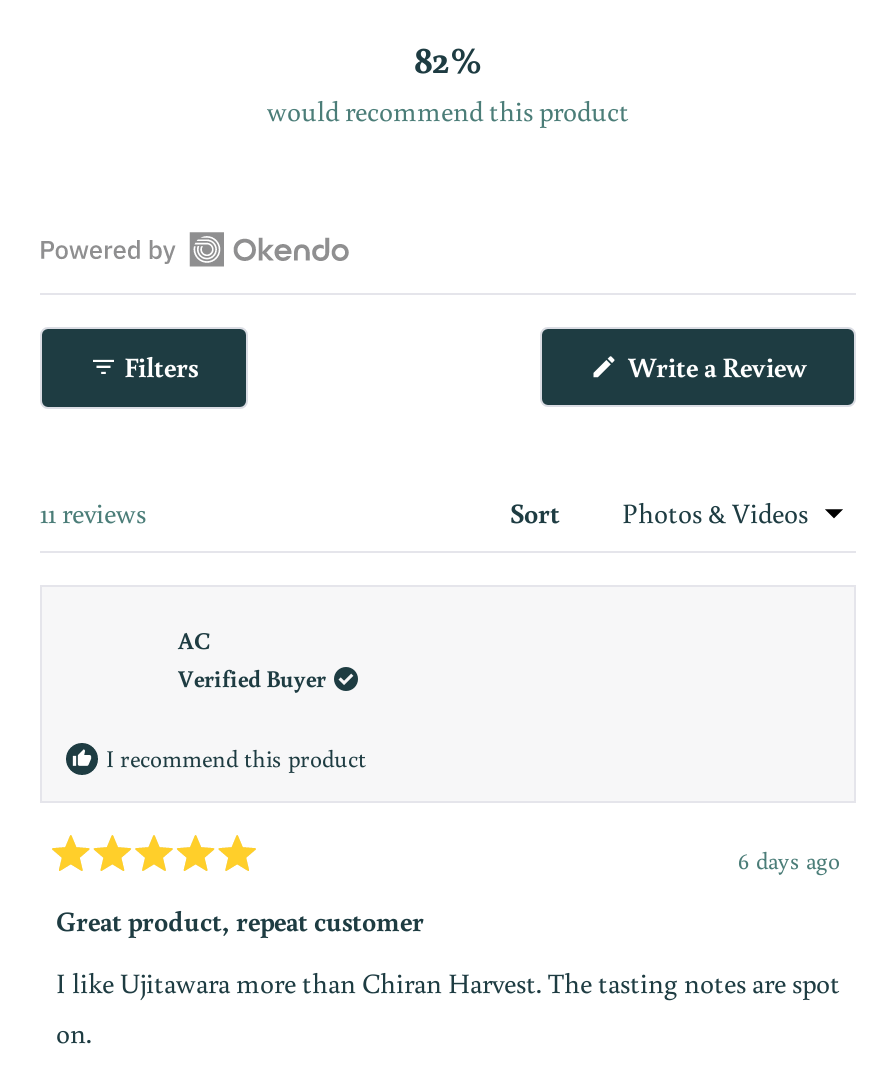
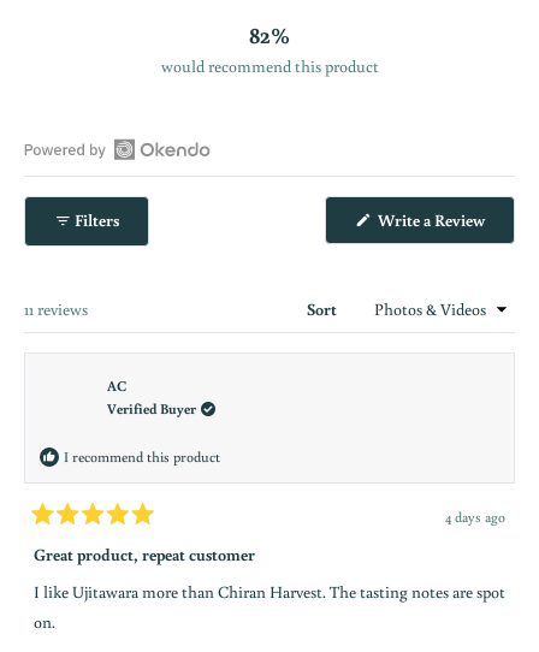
[738,844,840,874] 6 days ago -> [445,508,505,526] 4 days ago

